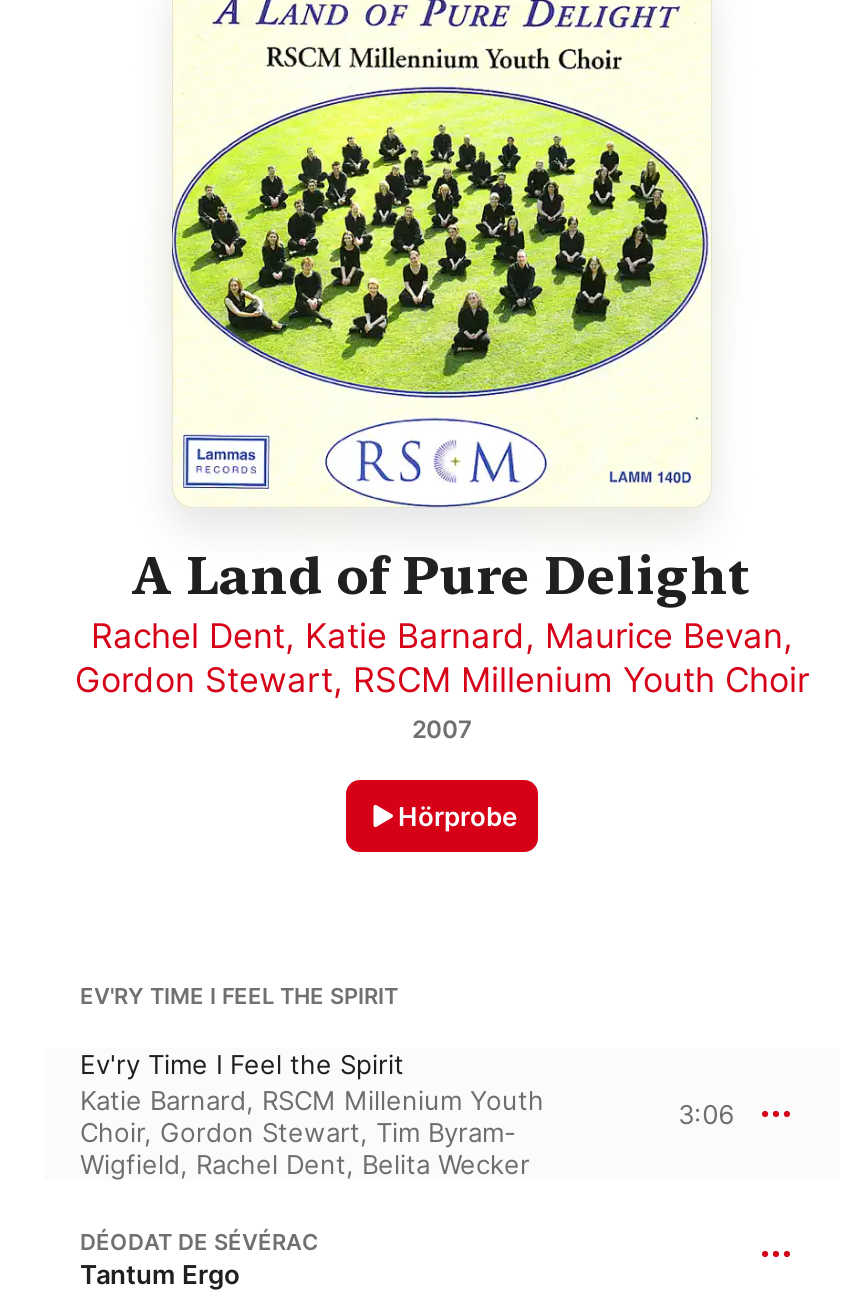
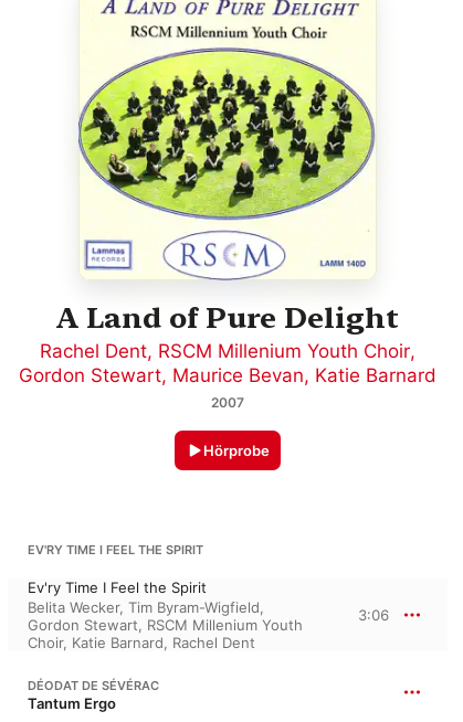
[91,617,793,657] Rachel Dent, Katie Barnard, Maurice Bevan, -> [40,340,415,363] Rachel Dent, RSCM Millenium Youth Choir,
[75,661,809,701] Gordon Stewart, RSCM Millenium Youth Choir -> [19,365,436,387] Gordon Stewart, Maurice Bevan, Katie Barnard
[80,1085,544,1181] Katie Barnard, RSCM Millenium Youth | Choir, Gordon Stewart, Tim Byram- | Wigfield, Rachel Dent, Belita Wecker -> [28,599,303,652] Belita Wecker, Tim Byram-Wigfield, | Gordon Stewart, RSCM Millenium Youth | Choir, Katie Barnard, Rachel Dent

